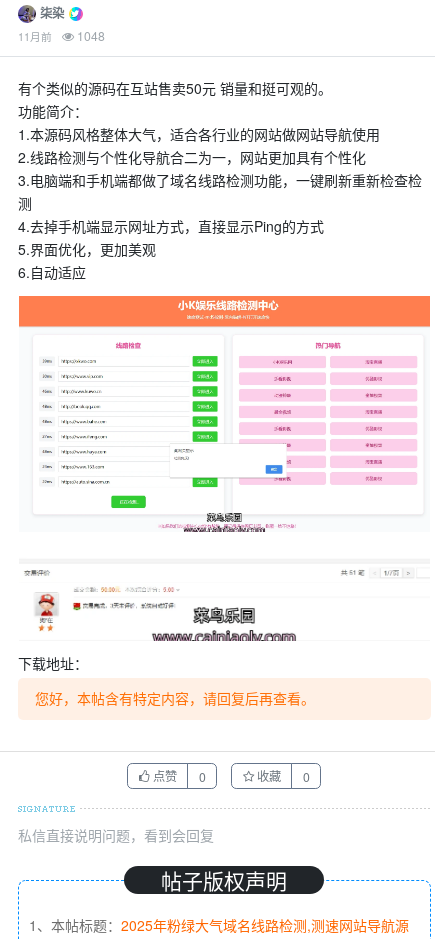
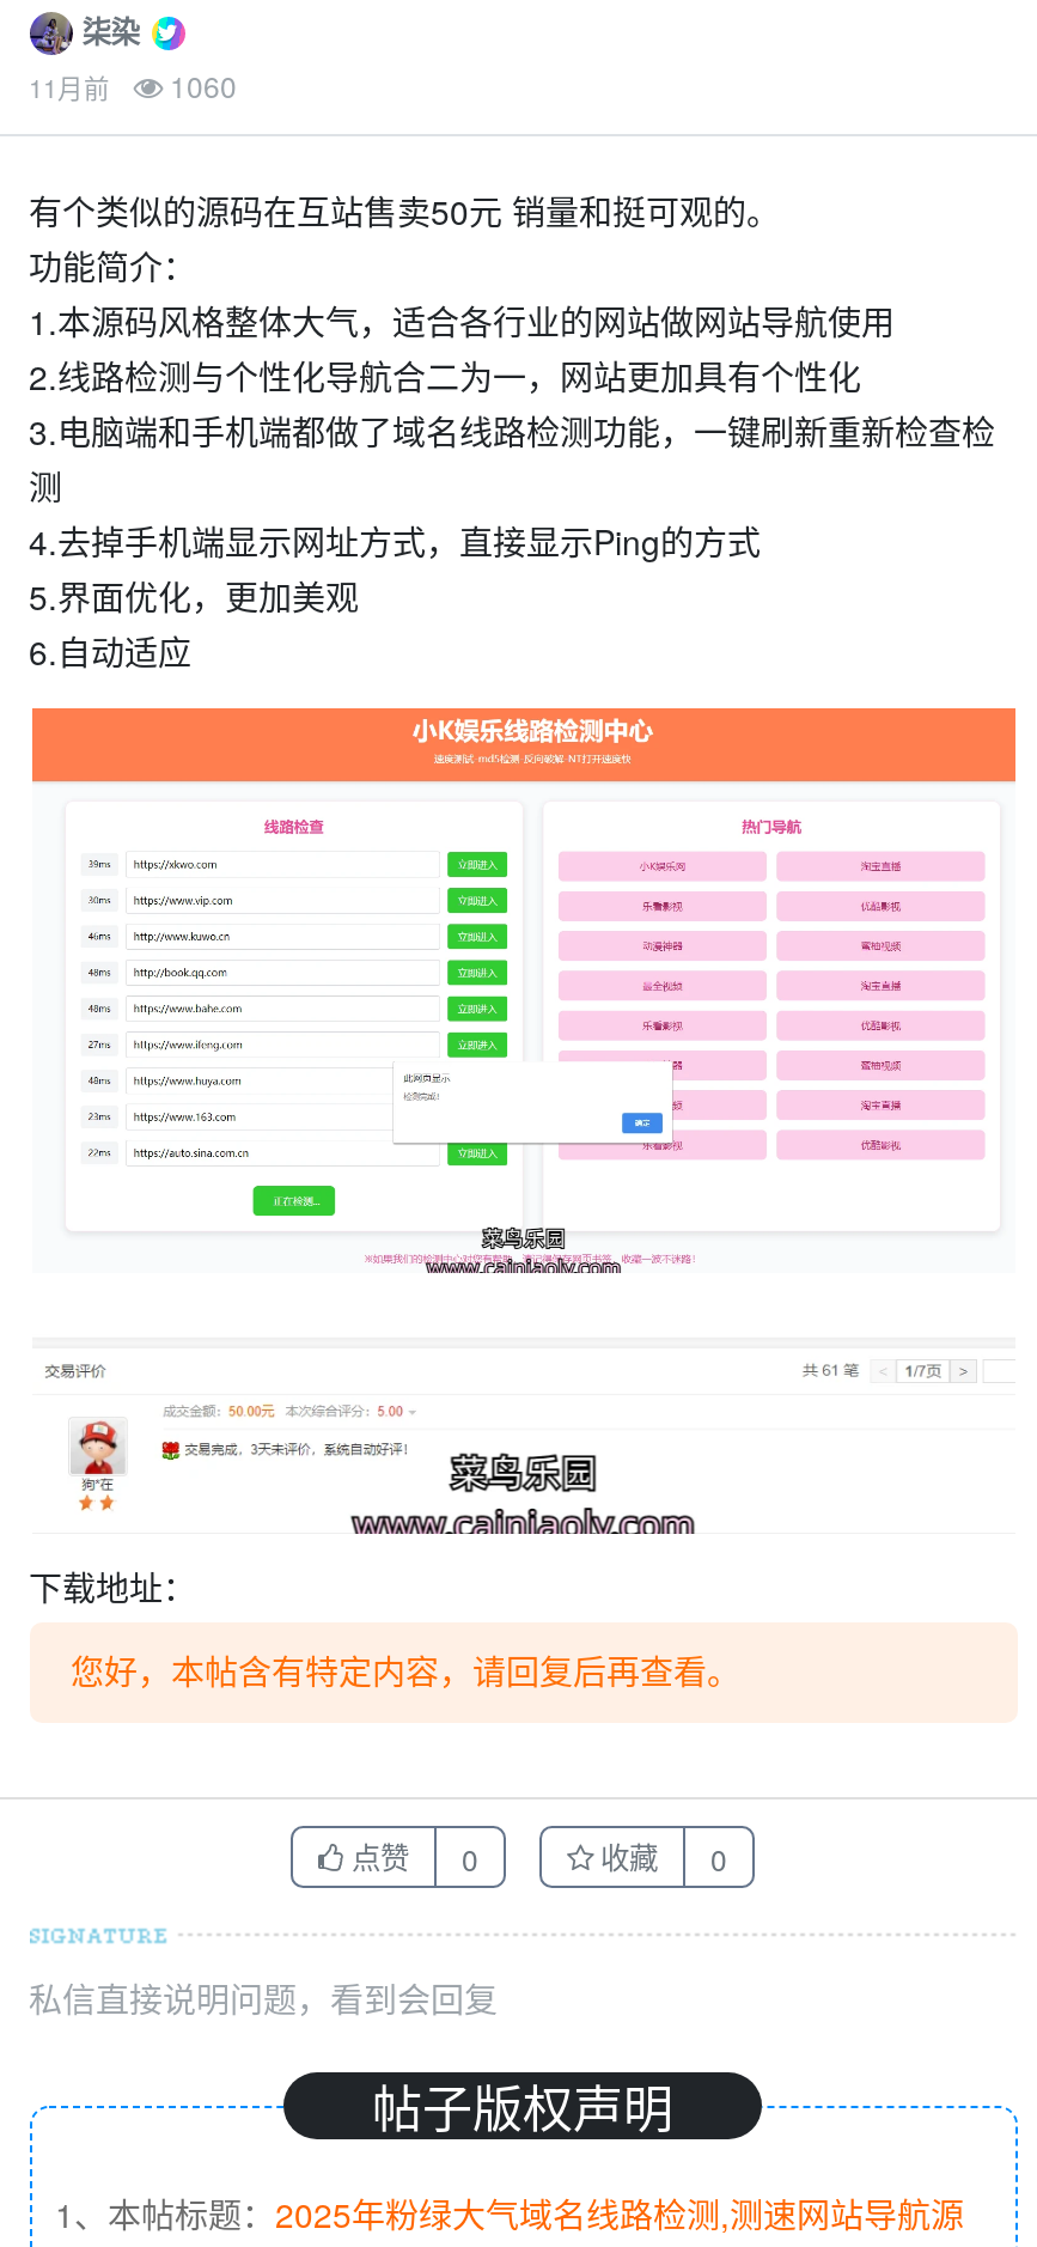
[17,27,104,44] 11月前 1048 -> [29,64,237,104] 11月前 1060

